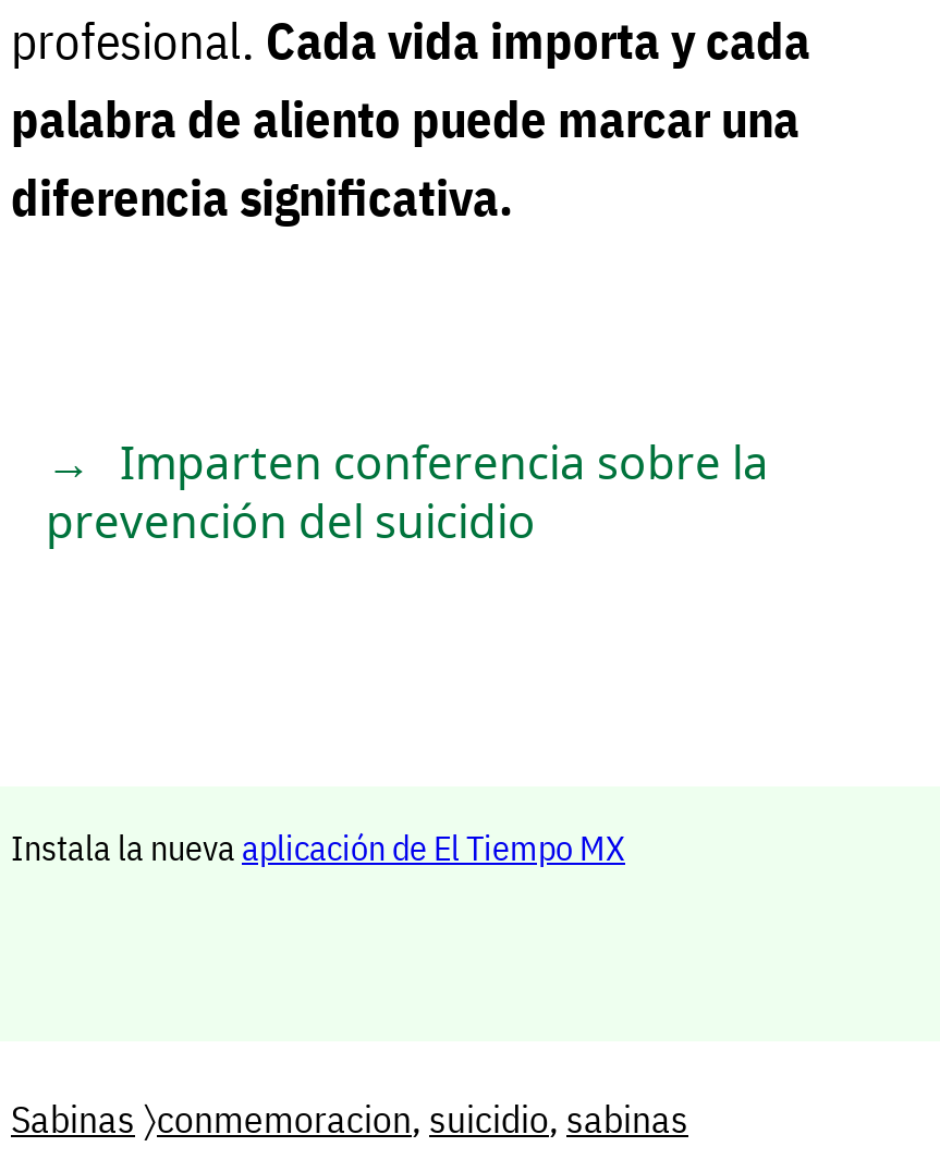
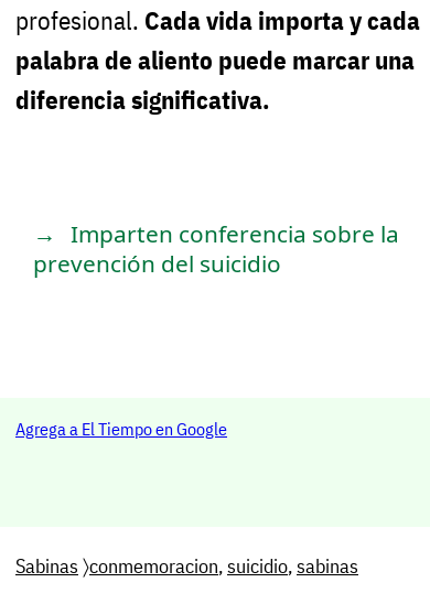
[11,825,625,869] Instala la nueva aplicación de El Tiempo MX -> [15,418,227,440] Agrega a El Tiempo en Google

